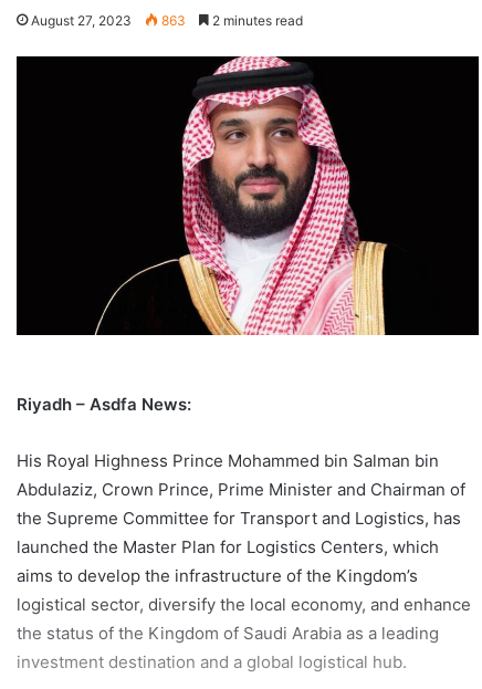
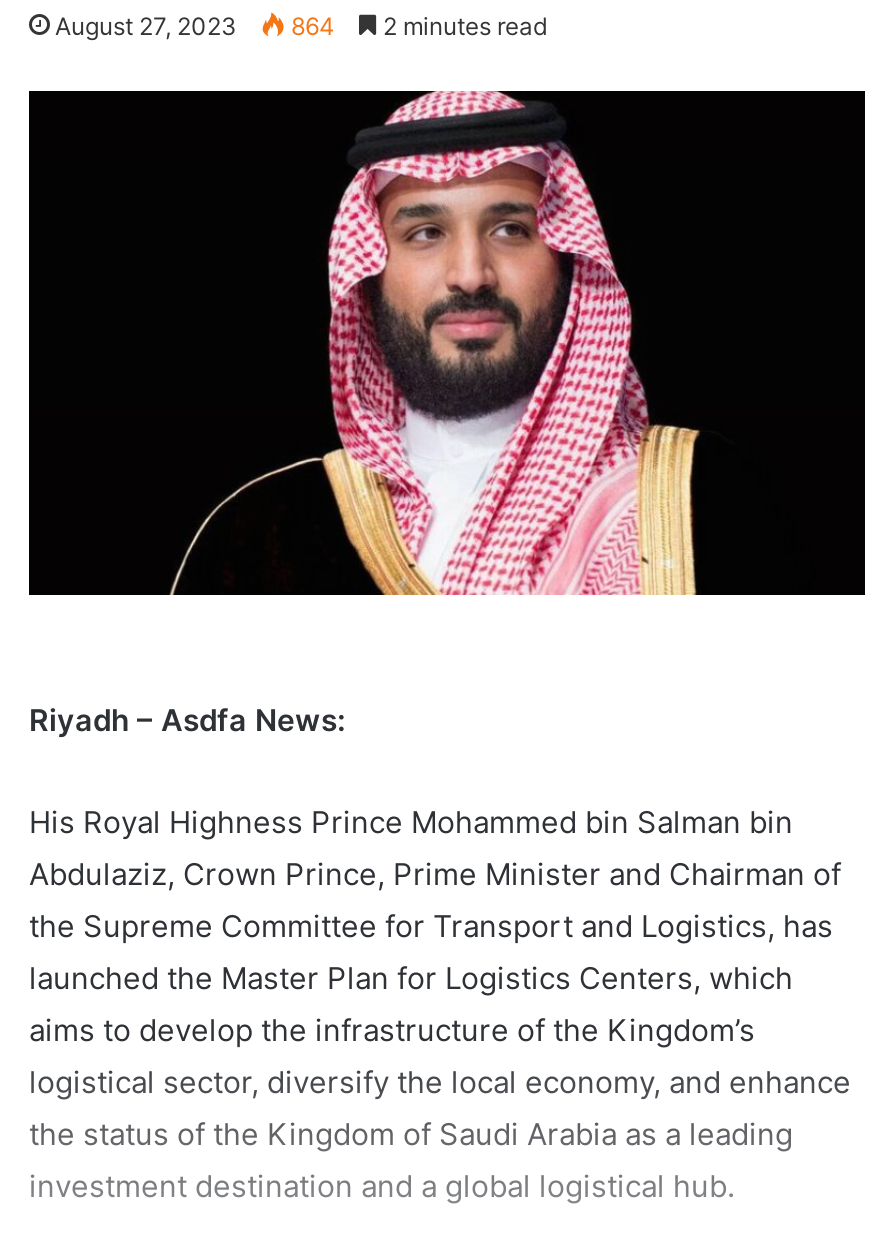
[31,12,303,29] August 27, 2023 863 2 minutes read -> [55,11,547,41] August 27, 2023 864 2 minutes read

